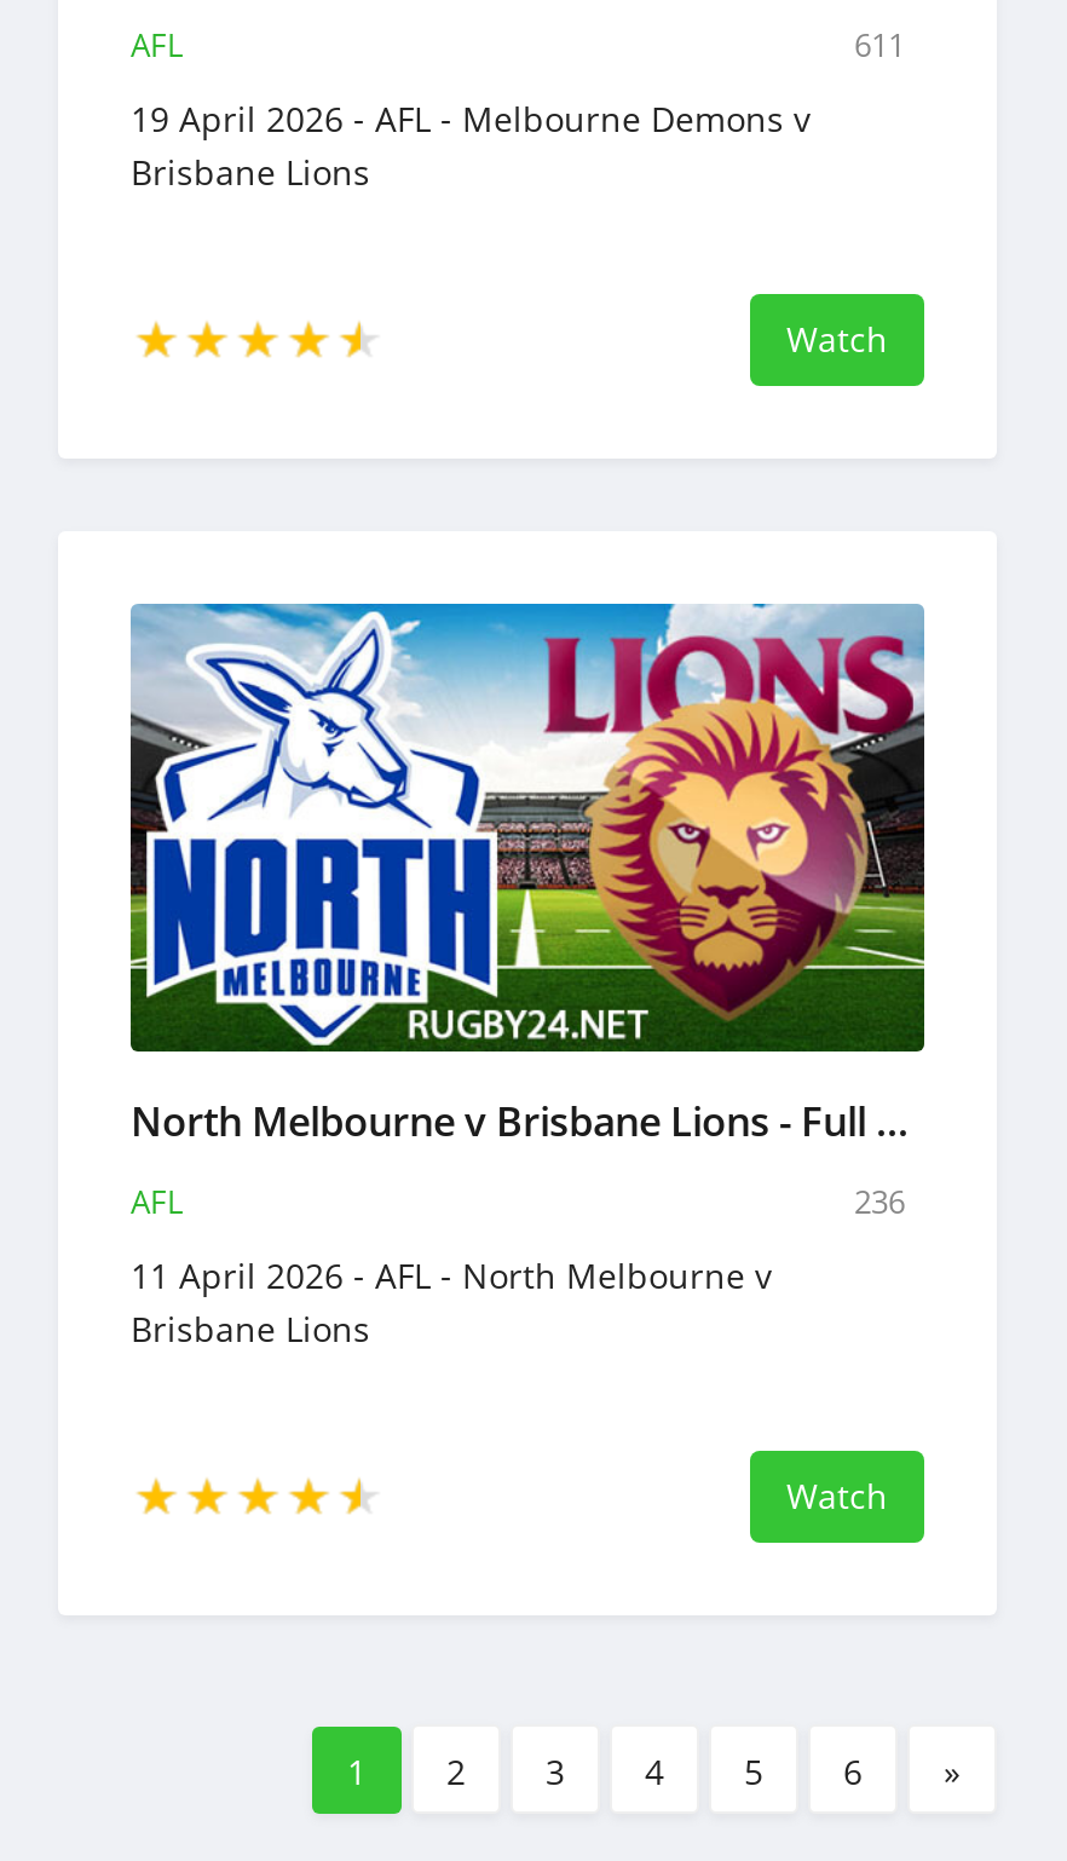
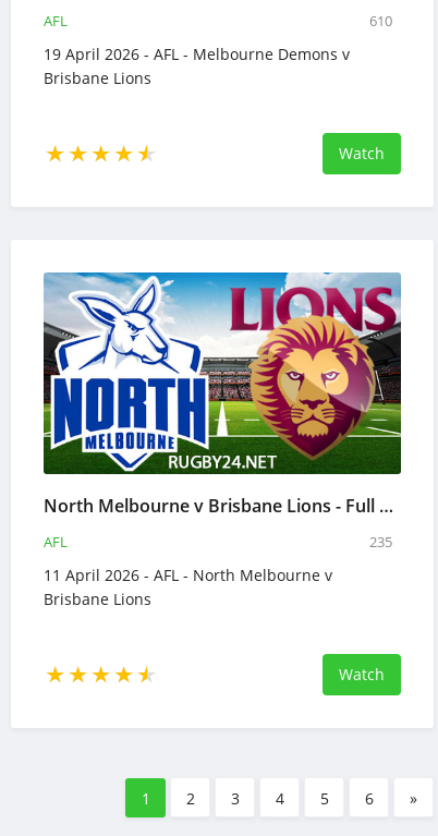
[854,23,905,66] 611 -> [369,11,392,30] 610
[854,1179,905,1223] 236 -> [369,532,392,551] 235

